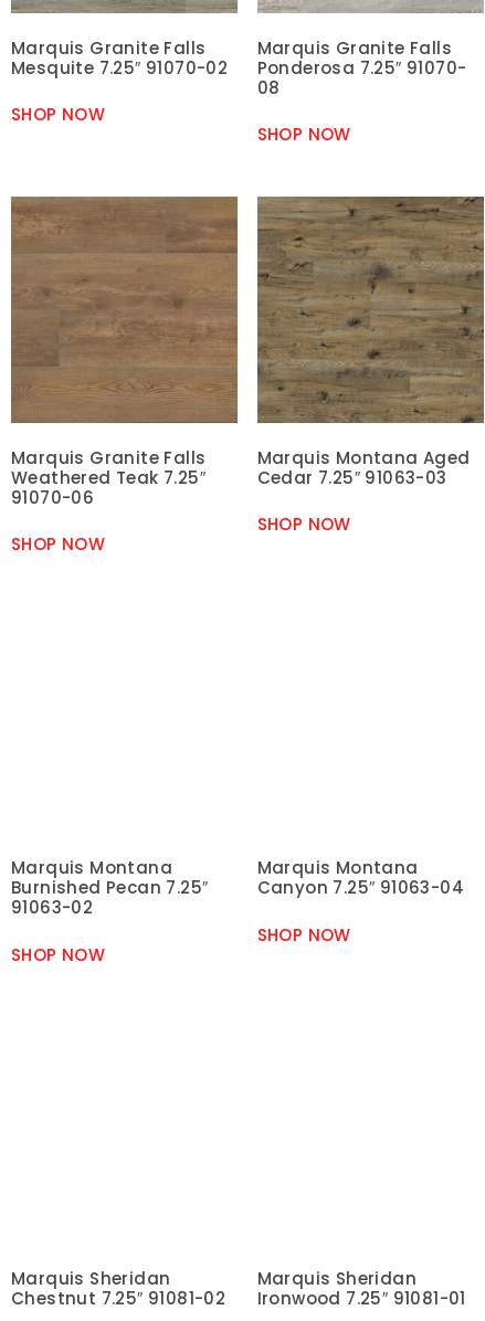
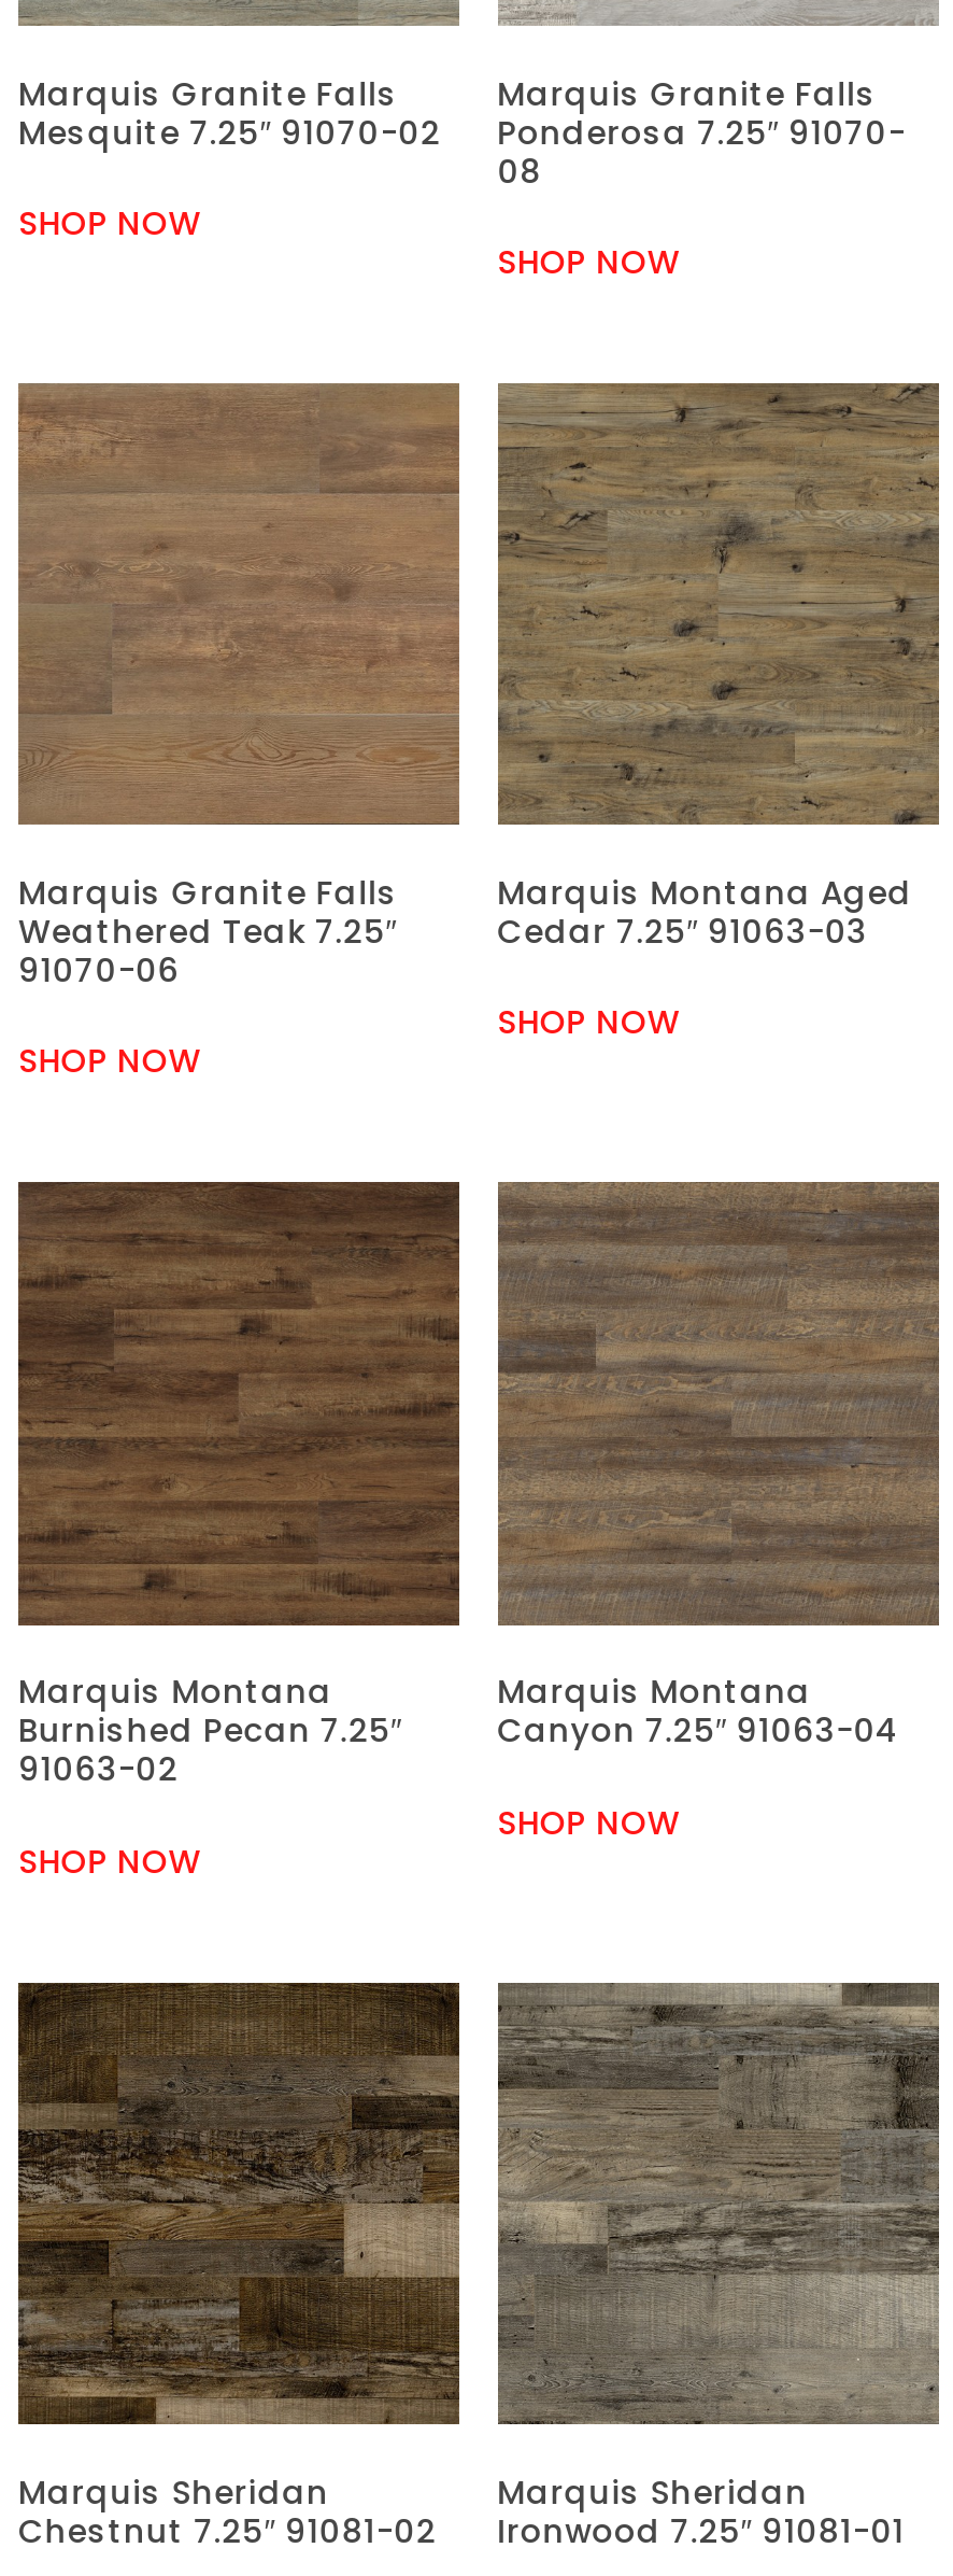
none -> [16,1180,461,1628] [image]
none -> [496,1180,941,1628] [image]
none -> [16,1981,461,2426] [image]
none -> [496,1981,941,2426] [image]

